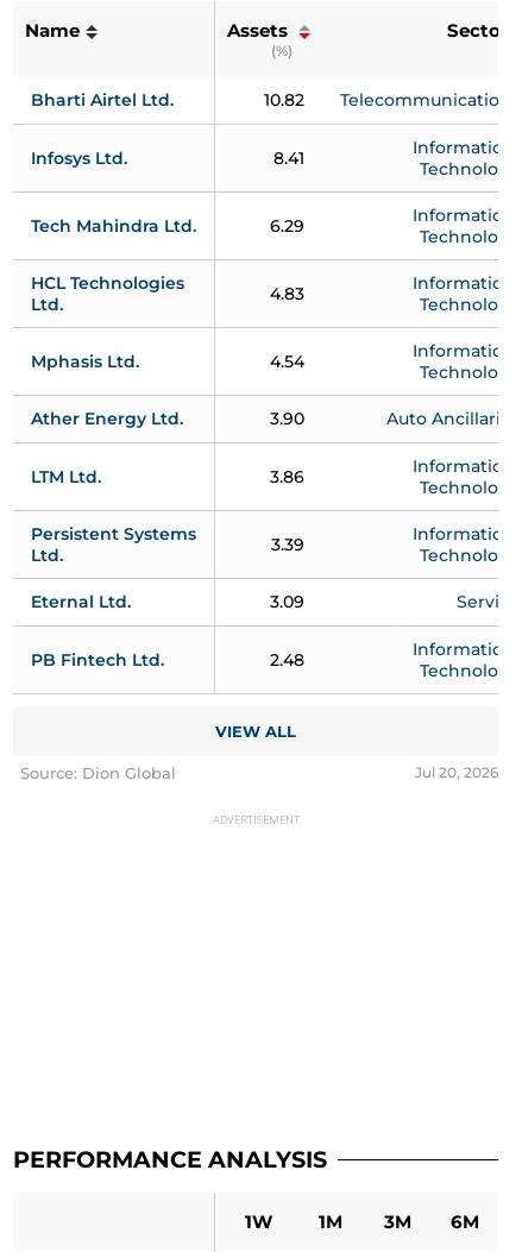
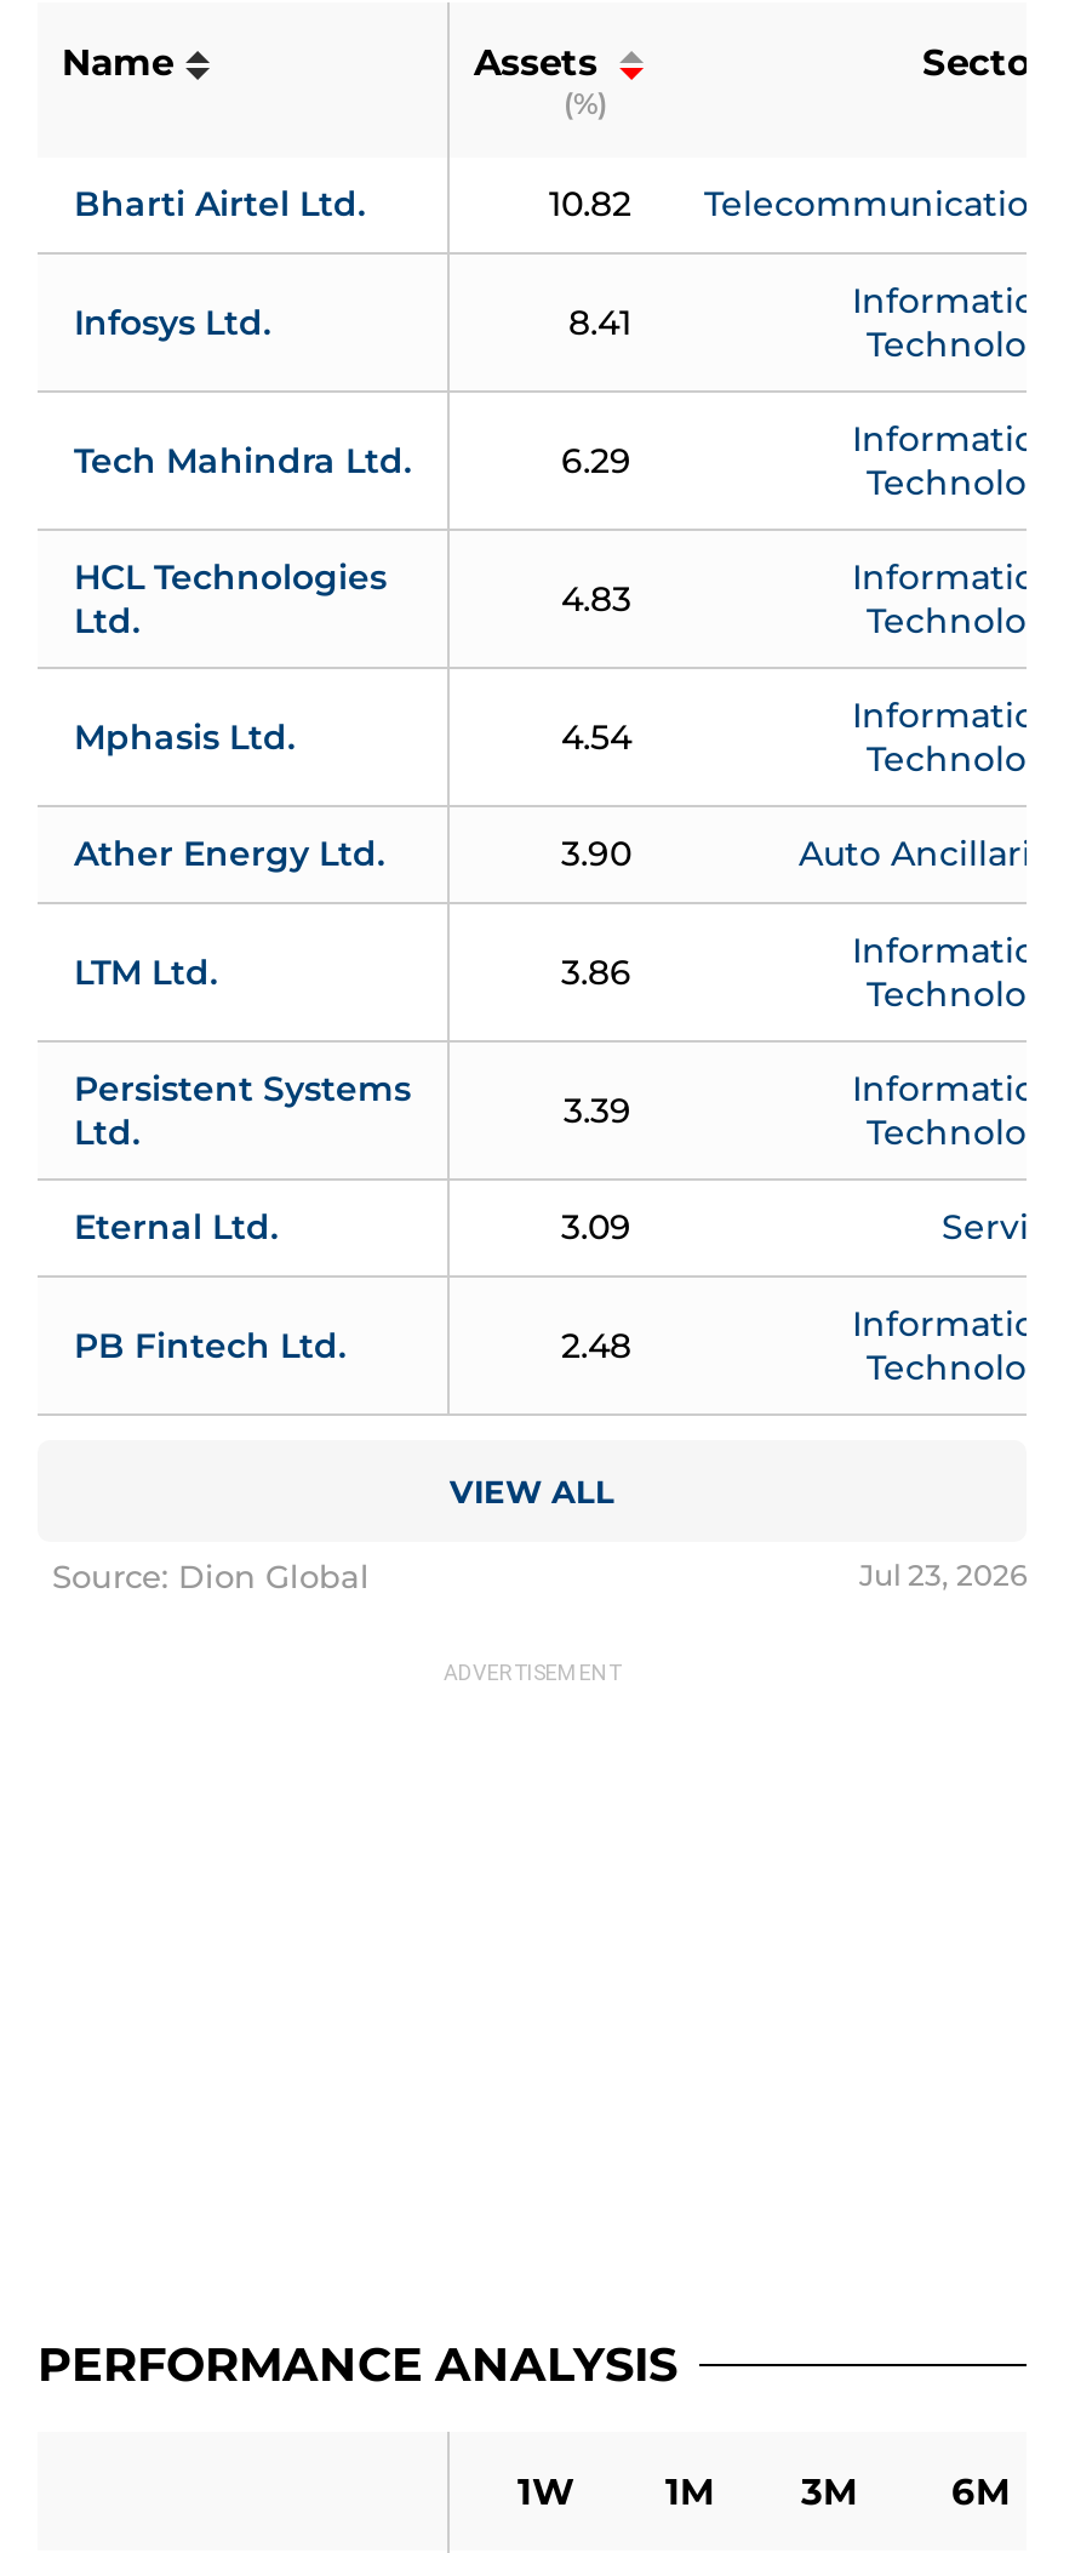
[415,763,498,781] Jul 20, 2026 -> [859,1556,1027,1592] Jul 23, 2026

